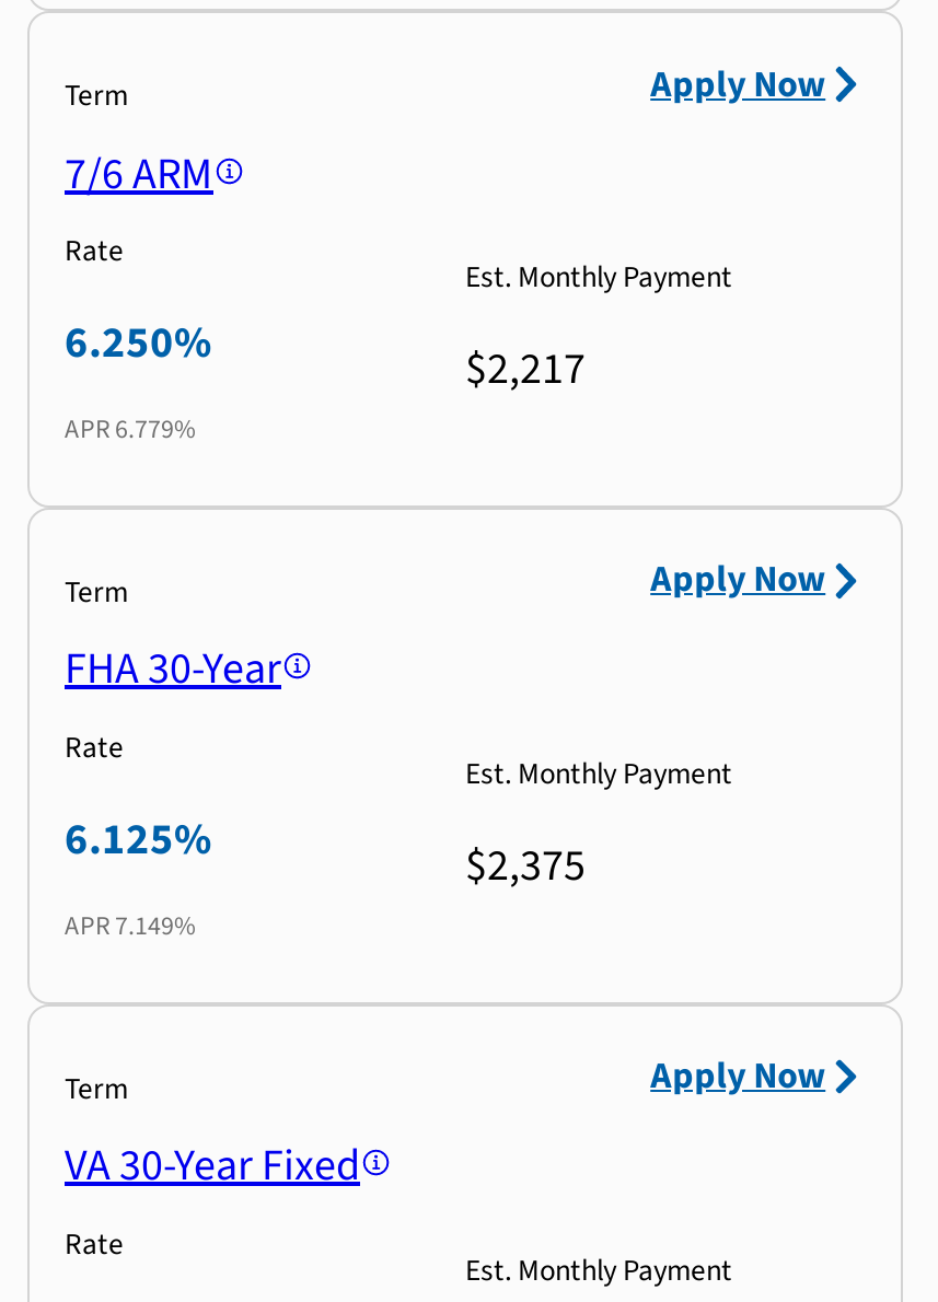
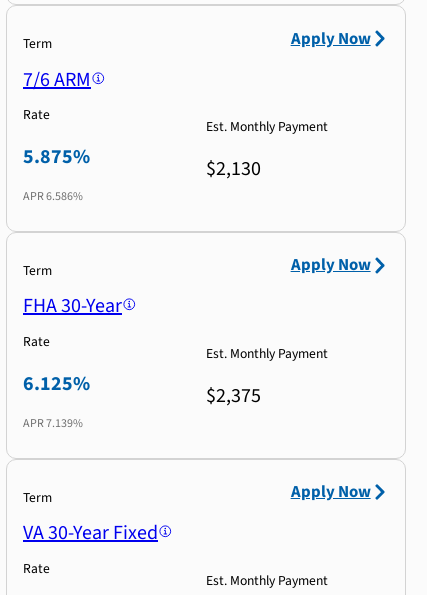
[65,313,211,375] 6.250% -> [23,143,90,171] 5.875%
[465,340,586,401] $2,217 -> [206,155,261,183] $2,130
[65,412,196,449] APR 6.779% -> [23,188,83,205] APR 6.586%
[65,908,196,945] APR 7.149% -> [23,415,83,432] APR 7.139%

